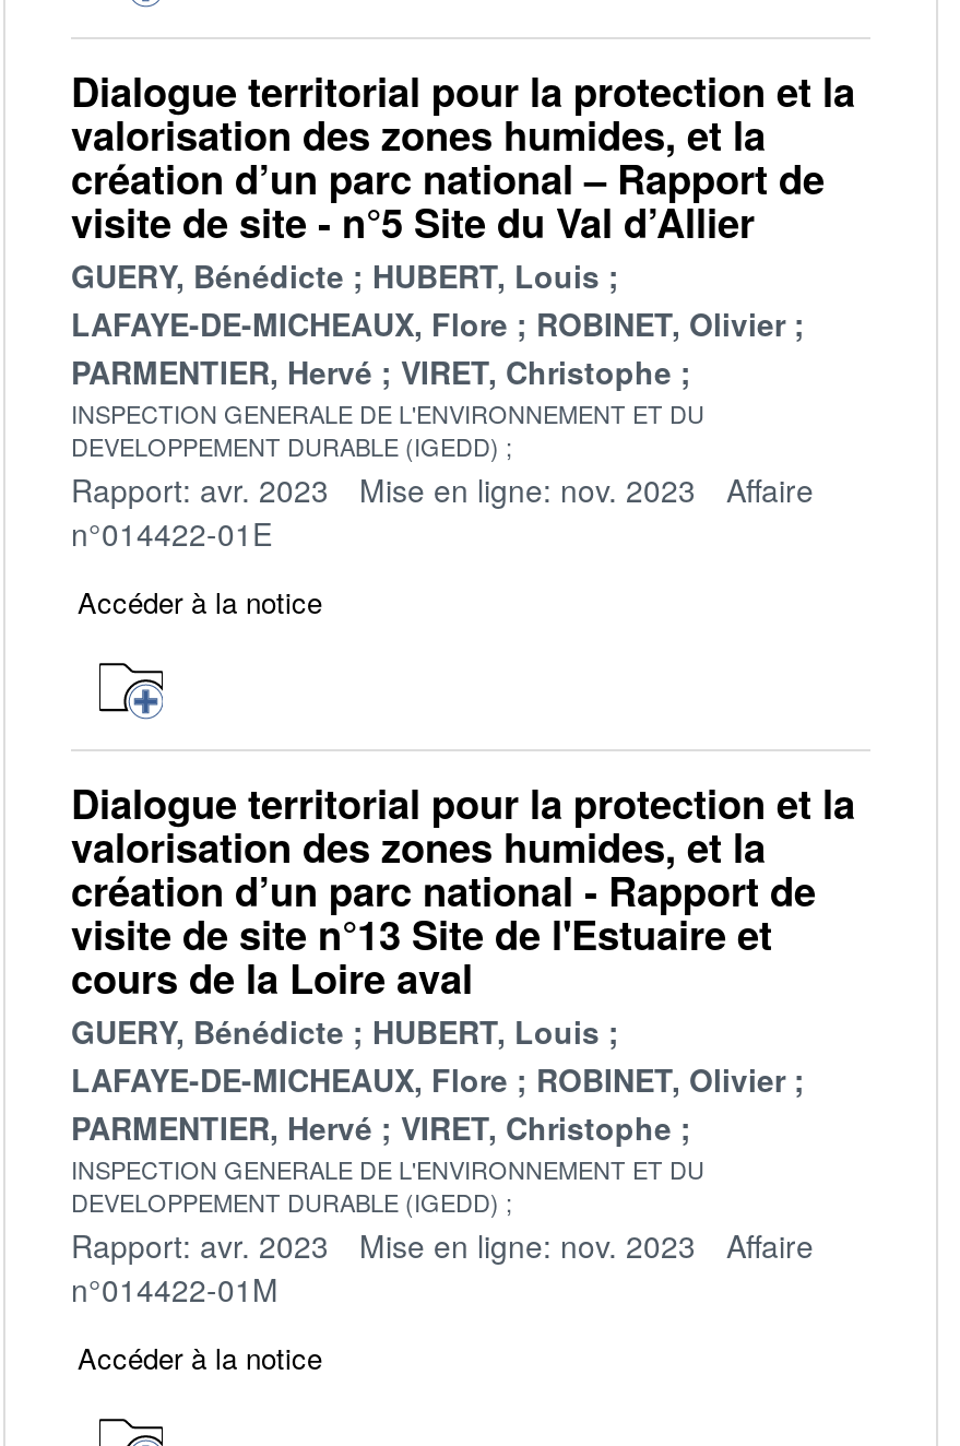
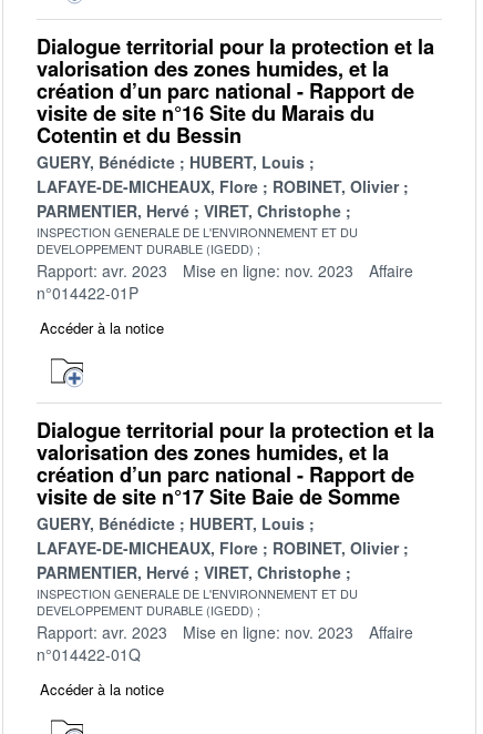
[71,150,825,251] création d’un parc national – Rapport de | visite de site - n°5 Site du Val d’Allier -> [37,76,414,150] création d’un parc national - Rapport de | visite de site n°16 Site du Marais du | Cotentin et du Bessin
moved [71,253,814,511] -> [37,151,413,282]: GUERY, Bénédicte | HUBERT, Louis | LAFAYE-DE-MICHEAUX, Flore | ... | Mise en ligne: nov. 2023 | Affaire
[71,511,272,555] n°014422-01E -> [37,282,138,304] n°014422-01P
moved [71,581,855,919] -> [37,317,434,489]: Accéder à la notice | Dialogue territorial pour la protection et la | valorisation des zones humides, et la | création d’un parc national - Rapport de
[71,906,772,1007] visite de site n°13 Site de l'Estuaire et | cours de la Loire aval -> [37,482,400,511] visite de site n°17 Site Baie de Somme
[71,1267,278,1310] n°014422-01M -> [37,643,141,665] n°014422-01Q

